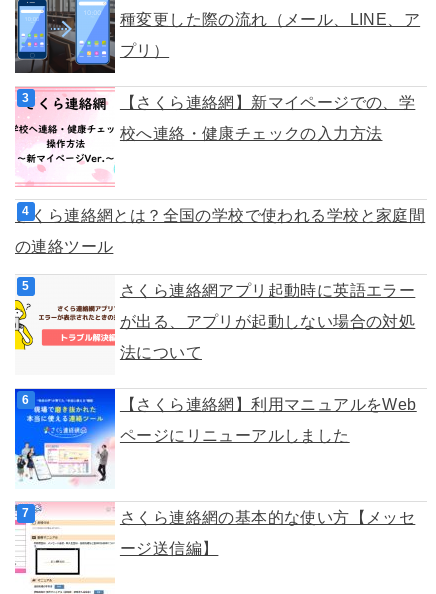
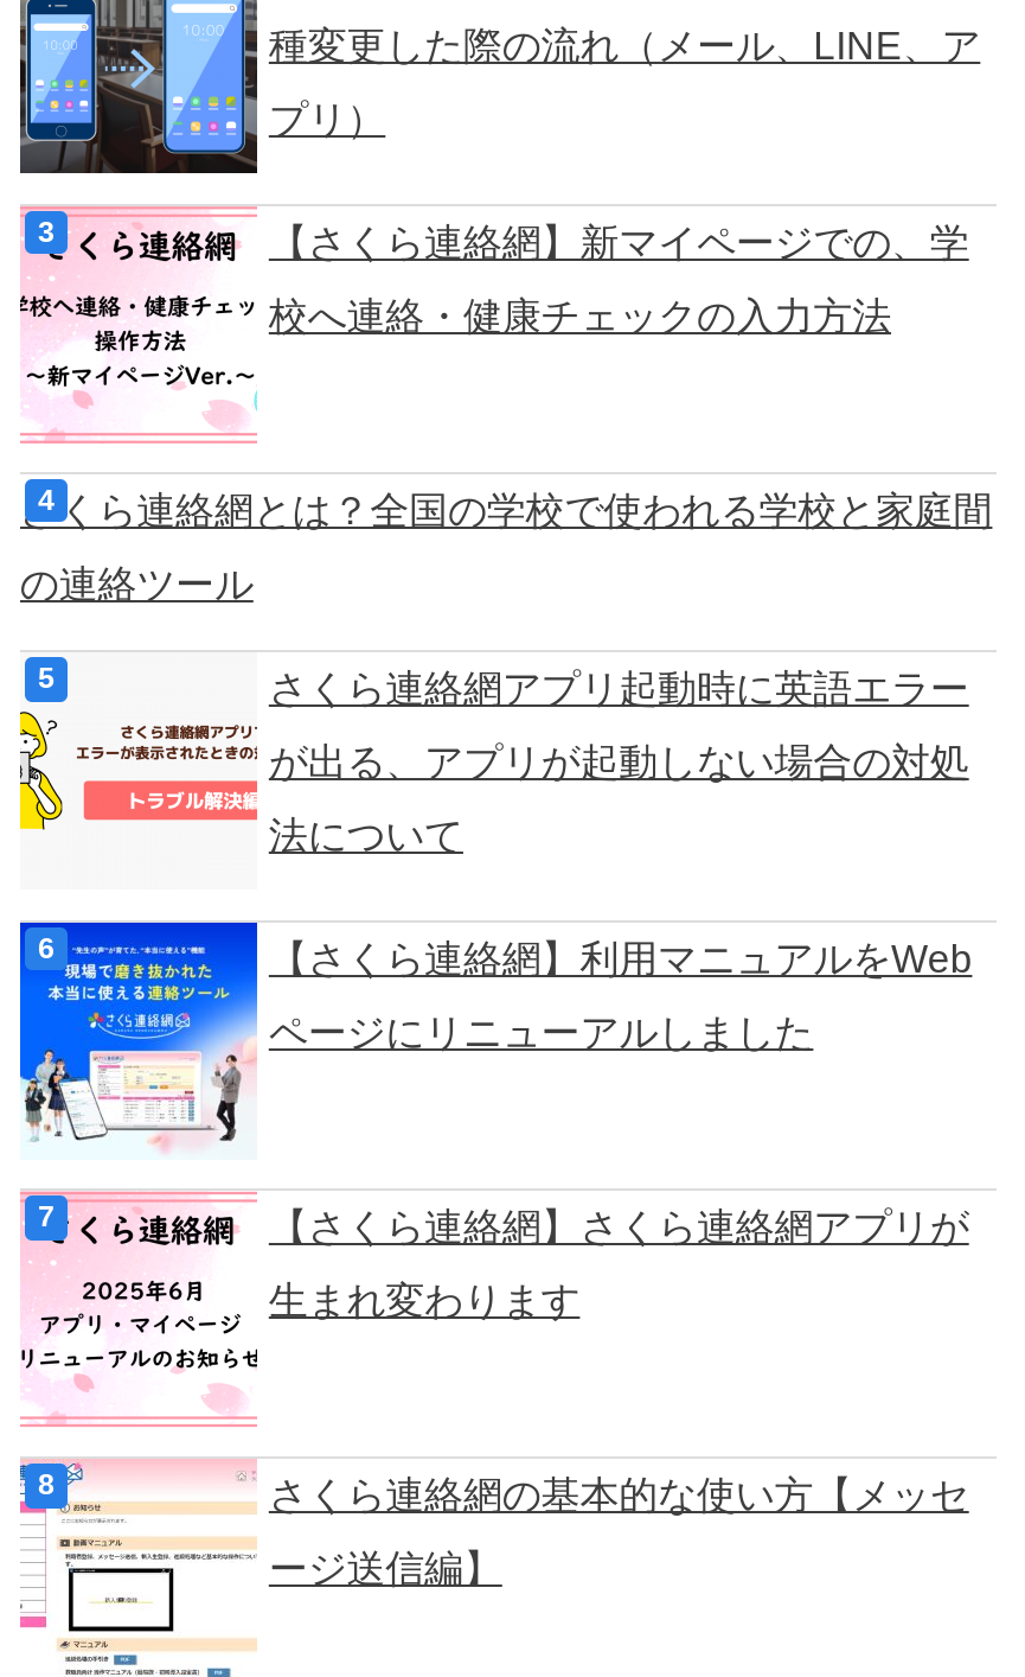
none -> [20,1198,969,1428] [image] | 【さくら連絡網】さくら連絡網アプリが | 生まれ変わります

